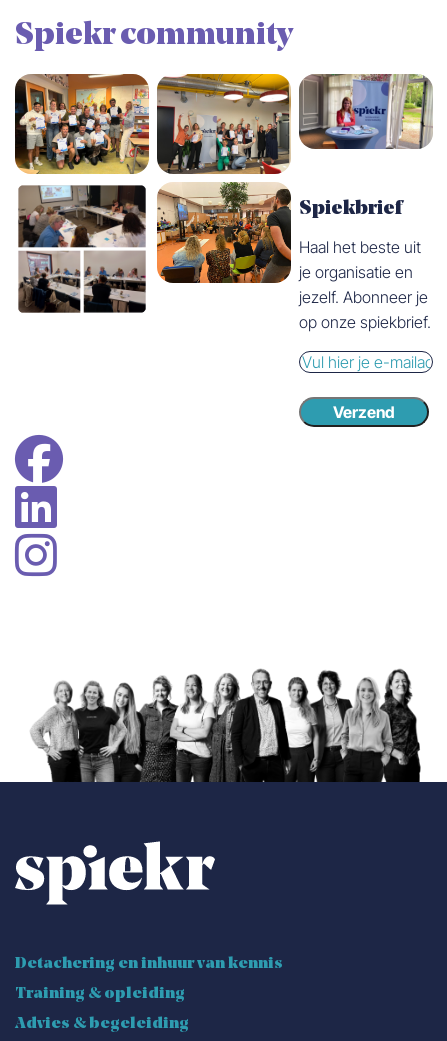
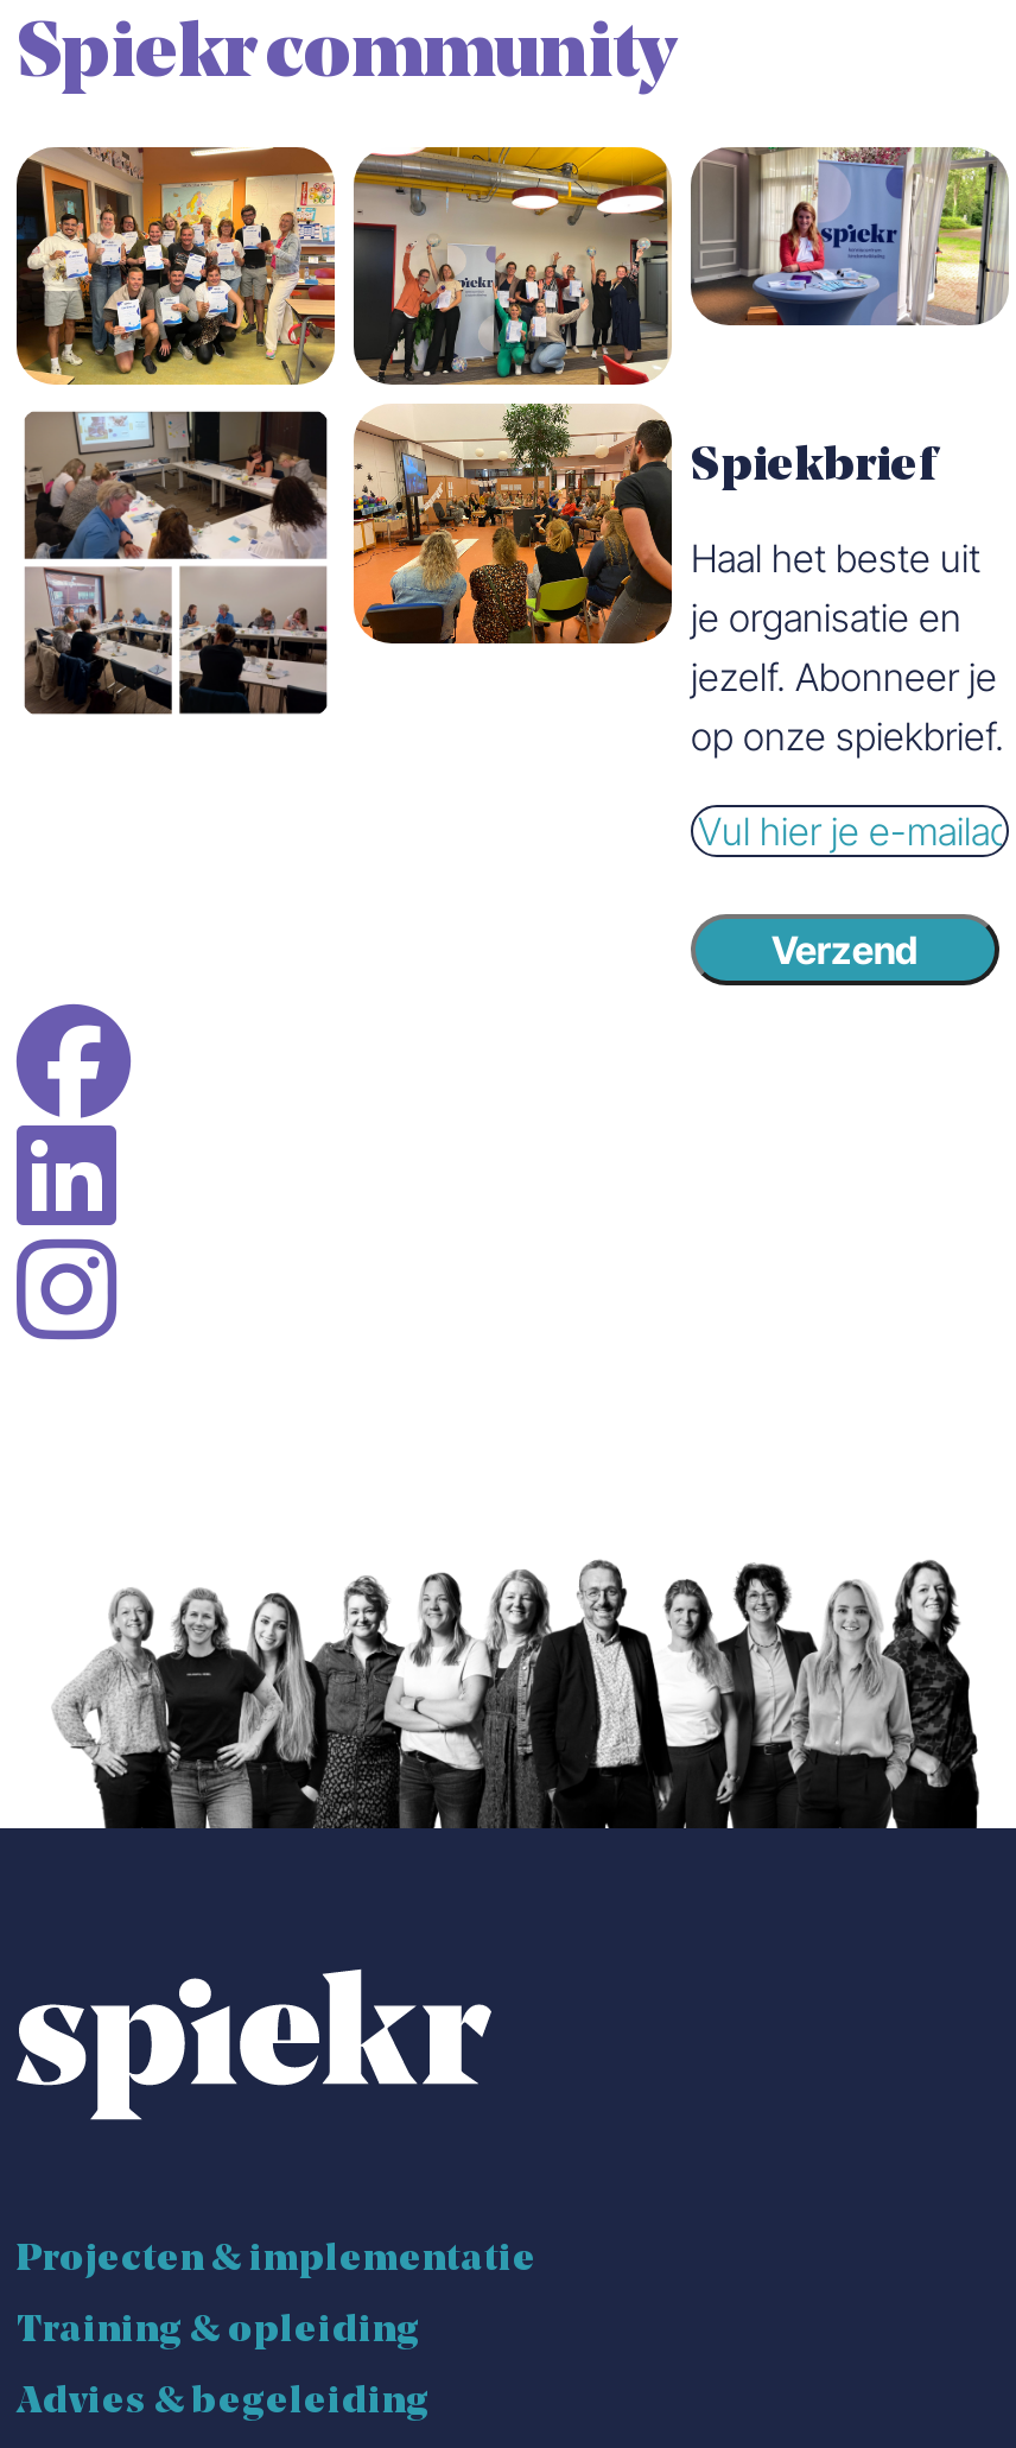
[15,955,283,971] Detachering en inhuur van kennis -> [17,2240,536,2278] Projecten & implementatie

